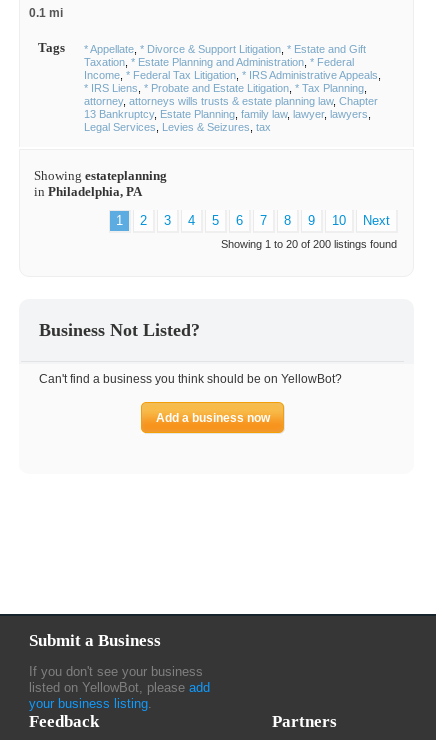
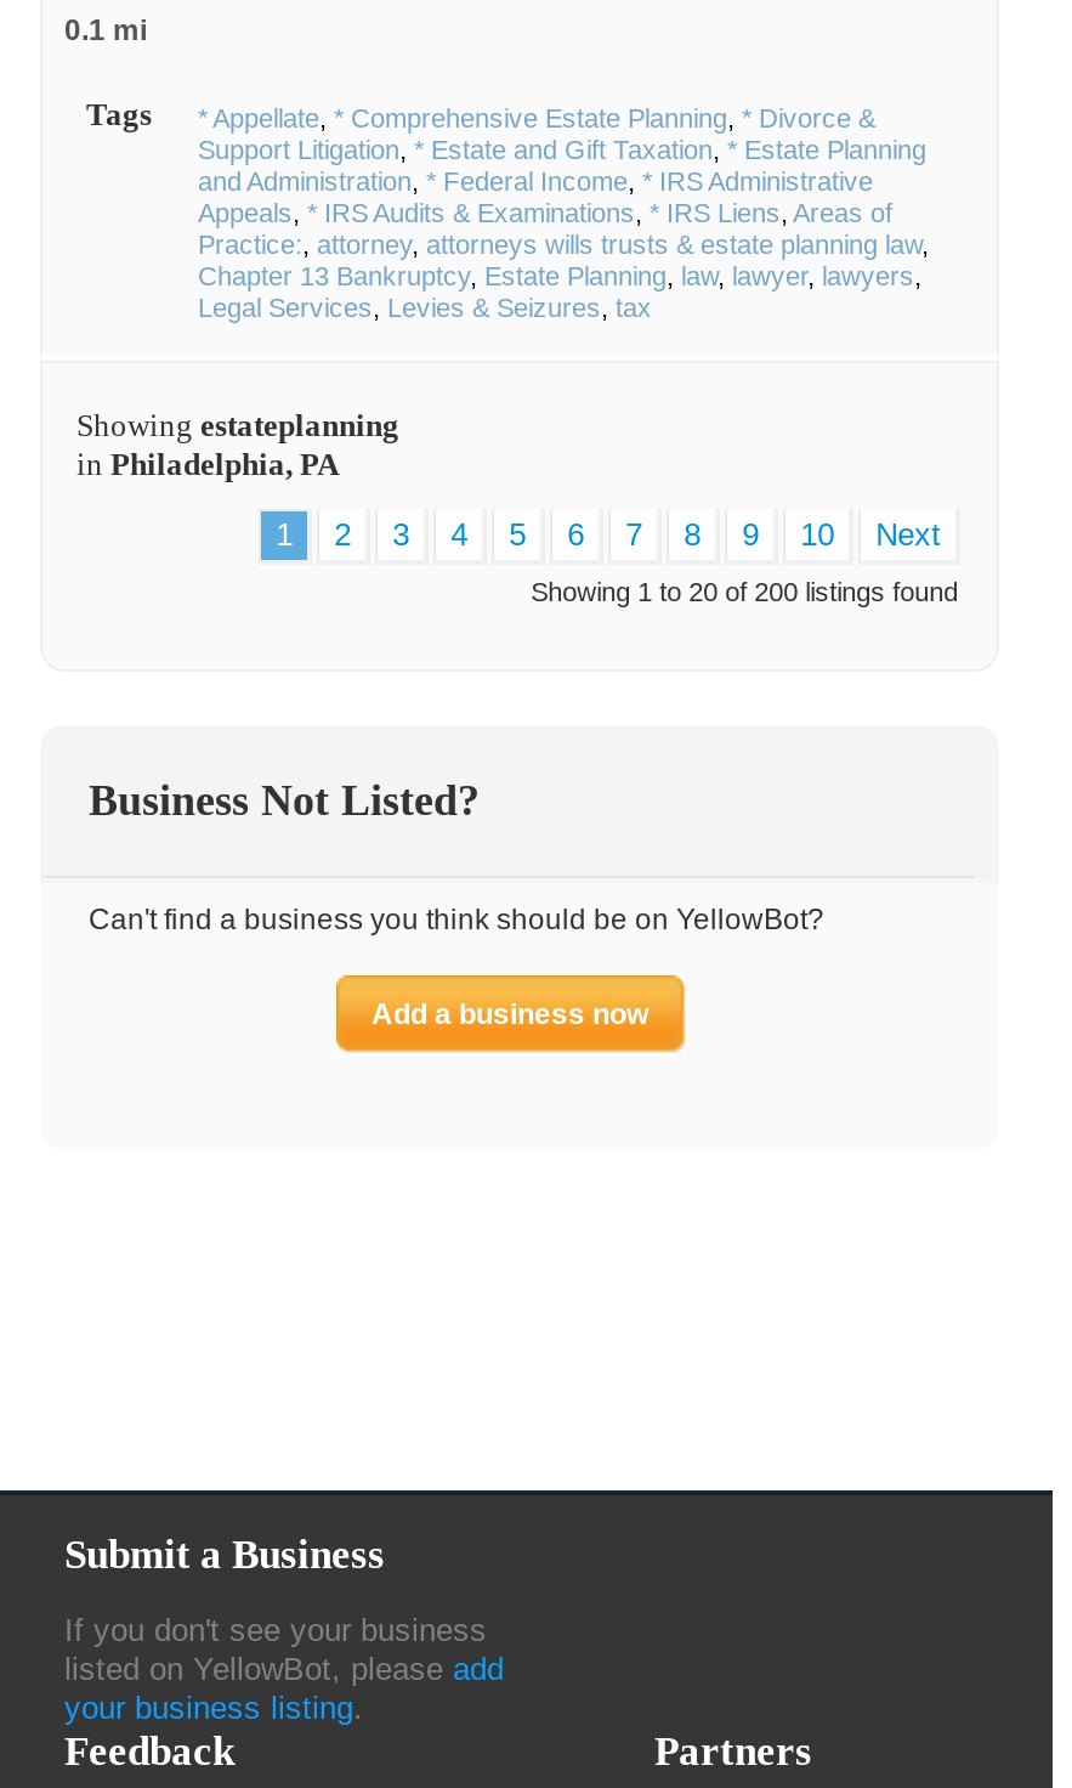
[84,43,378,120] * Appellate * Divorce & Support Litigation * Estate and Gift | Taxation * Estate Planning and Administration * Federal | Income * Federal Tax Litigation * IRS Administrative Appeals | * IRS Liens * Probate and Estate Litigation * Tax Planning | attorney attorneys wills trusts & estate planning law Chapter | 13 Bankruptcy Estate Planning family law lawyer lawyers -> [198,103,926,290] * Appellate * Comprehensive Estate Planning * Divorce & | Support Litigation * Estate and Gift Taxation * Estate Planning | and Administration * Federal Income * IRS Administrative | Appeals * IRS Audits & Examinations * IRS Liens Areas of | Practice: attorney attorneys wills trusts & estate planning law | Chapter 13 Bankruptcy Estate Planning law lawyer lawyers

